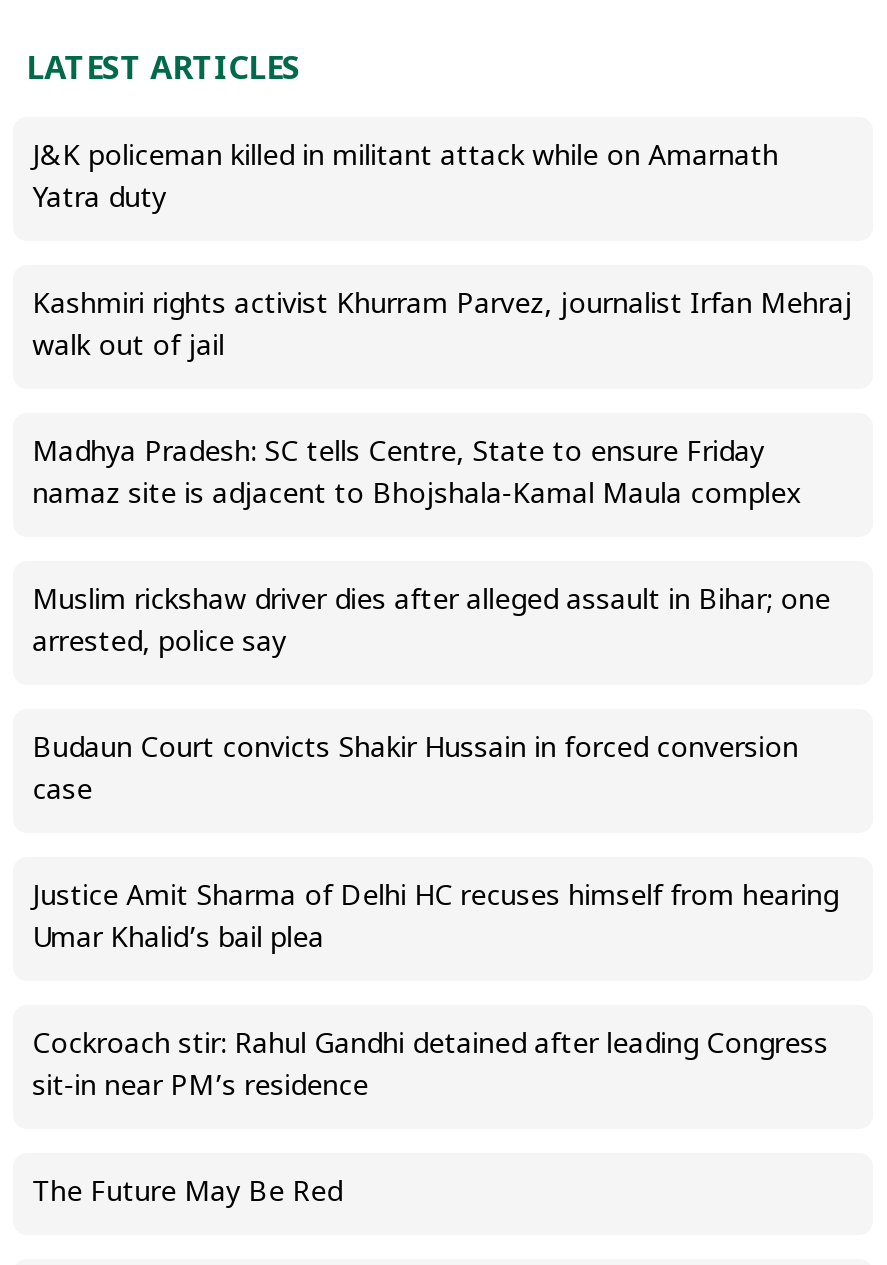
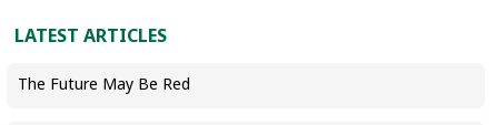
[32,139,852,1107] J&K policeman killed in militant attack while on Amarnath | Yatra duty | Kashmiri rights activist Khurram Parvez, journalist Irfan Mehraj | walk out of jail | Madhya Pradesh: SC tells Centre, State to ensure Friday | namaz site is adjacent to Bhojshala-Kamal Maula complex | Muslim rickshaw driver dies after alleged assault in Bihar; one | arrested, police say | Budaun Court convicts Shakir Hussain in forced conversion | case | Justice Amit Sharma of Delhi HC recuses himself from hearing | Umar Khalid’s bail plea | Cockroach stir: Rahul Gandhi detained after leading Congress | sit-in near PM’s residence -> none

